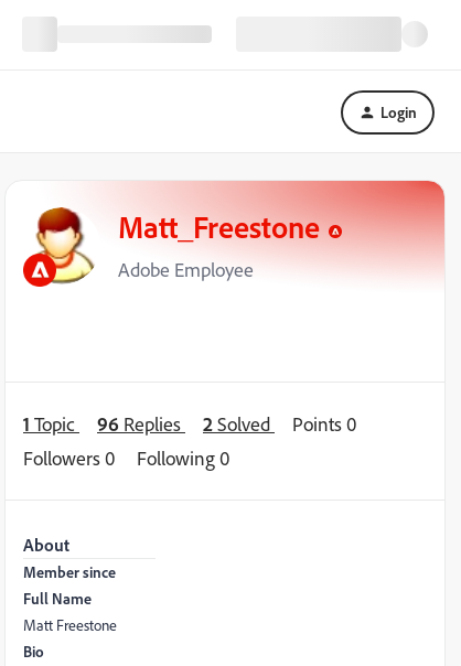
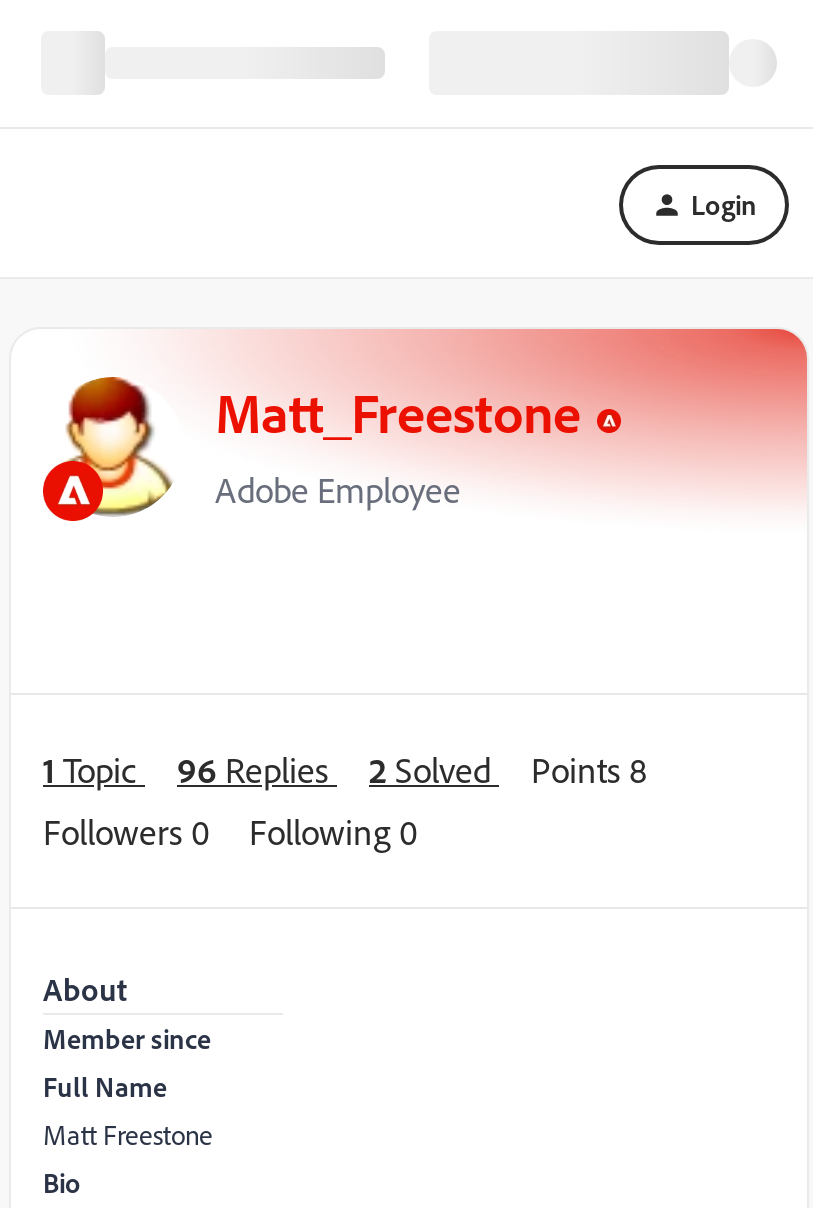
[23,411,356,437] 1 Topic 96 Replies 2 Solved Points 0 -> [43,747,647,793] 1 Topic 96 Replies 2 Solved Points 8

